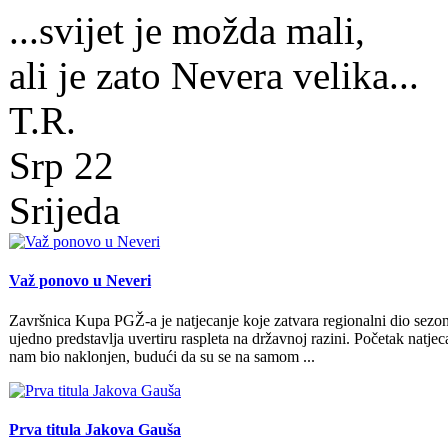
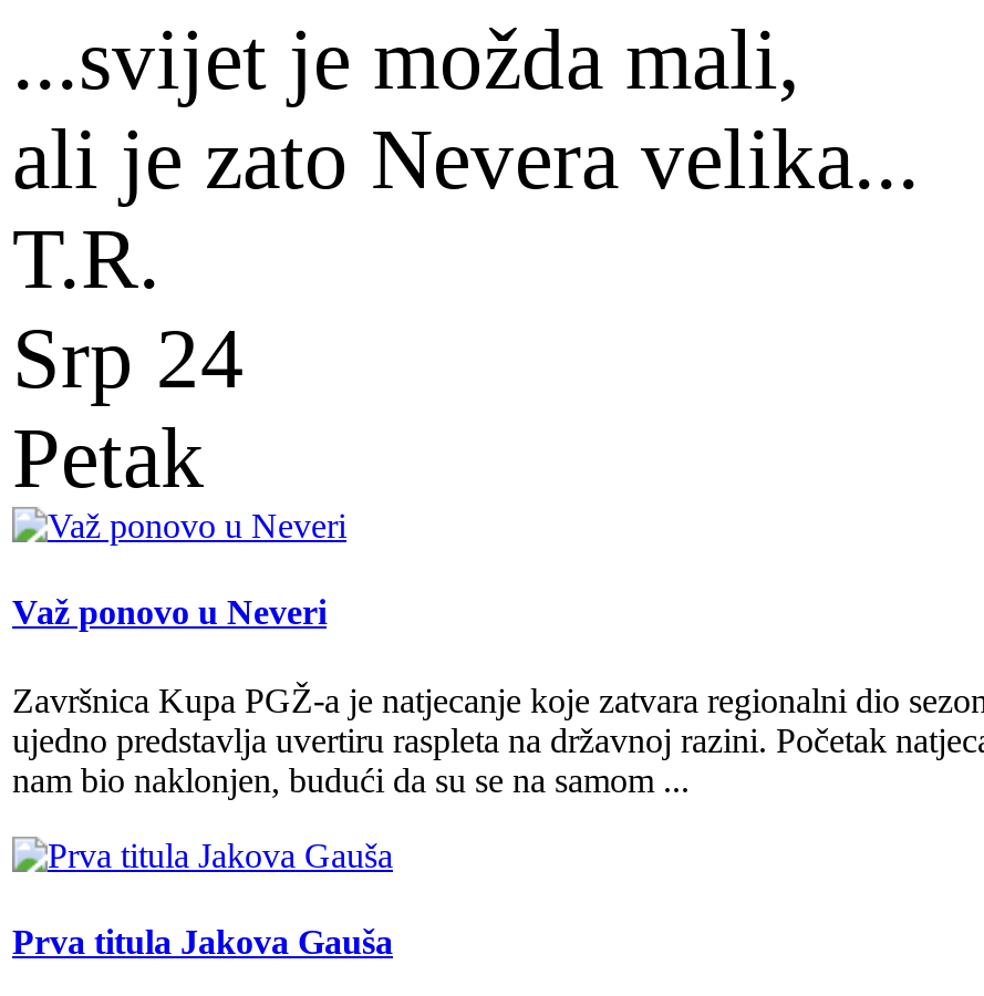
[9,144,120,232] Srp 22 | Srijeda -> [12,310,245,505] Srp 24 | Petak

